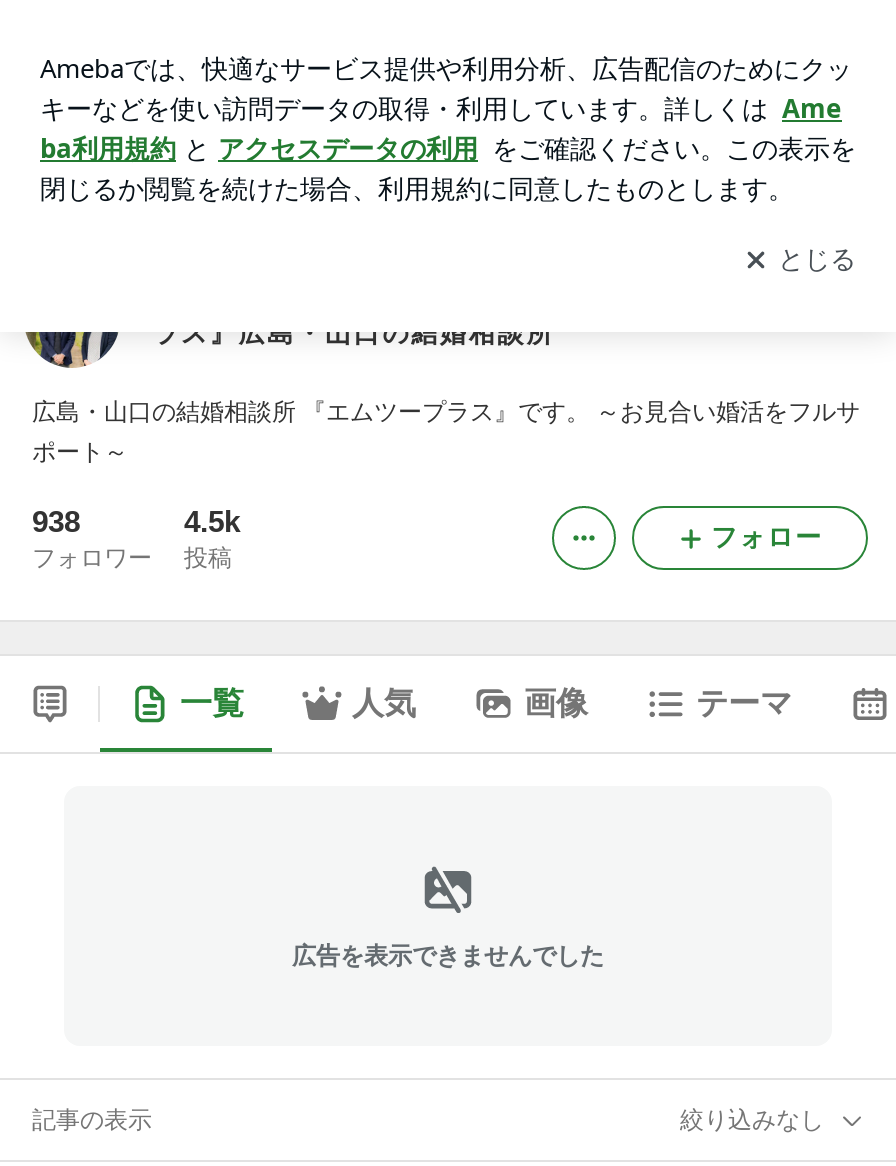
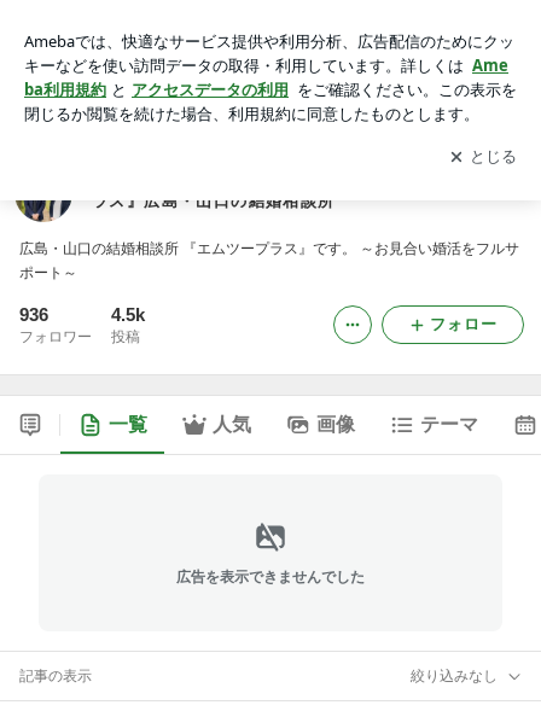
[32,504,80,538] 938 -> [19,304,48,325] 936

